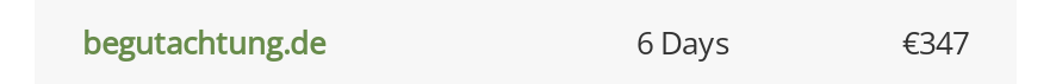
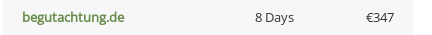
[636,21,729,64] 6 Days -> [254,8,293,26] 8 Days

